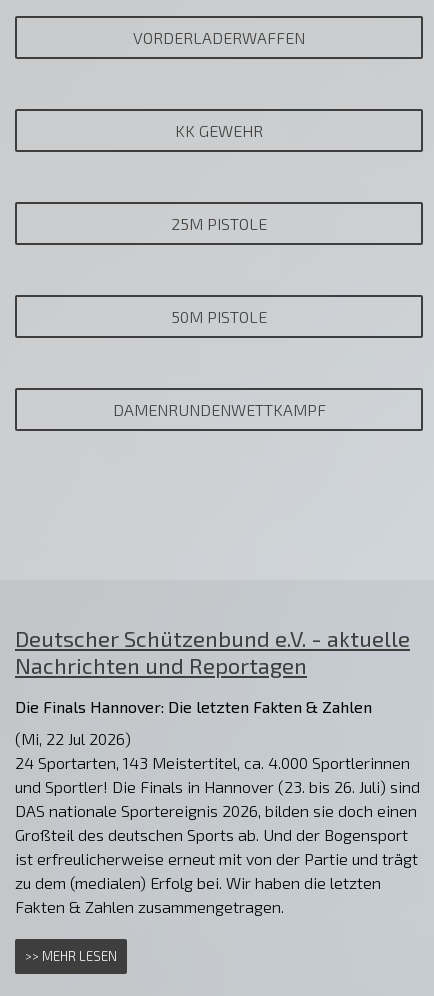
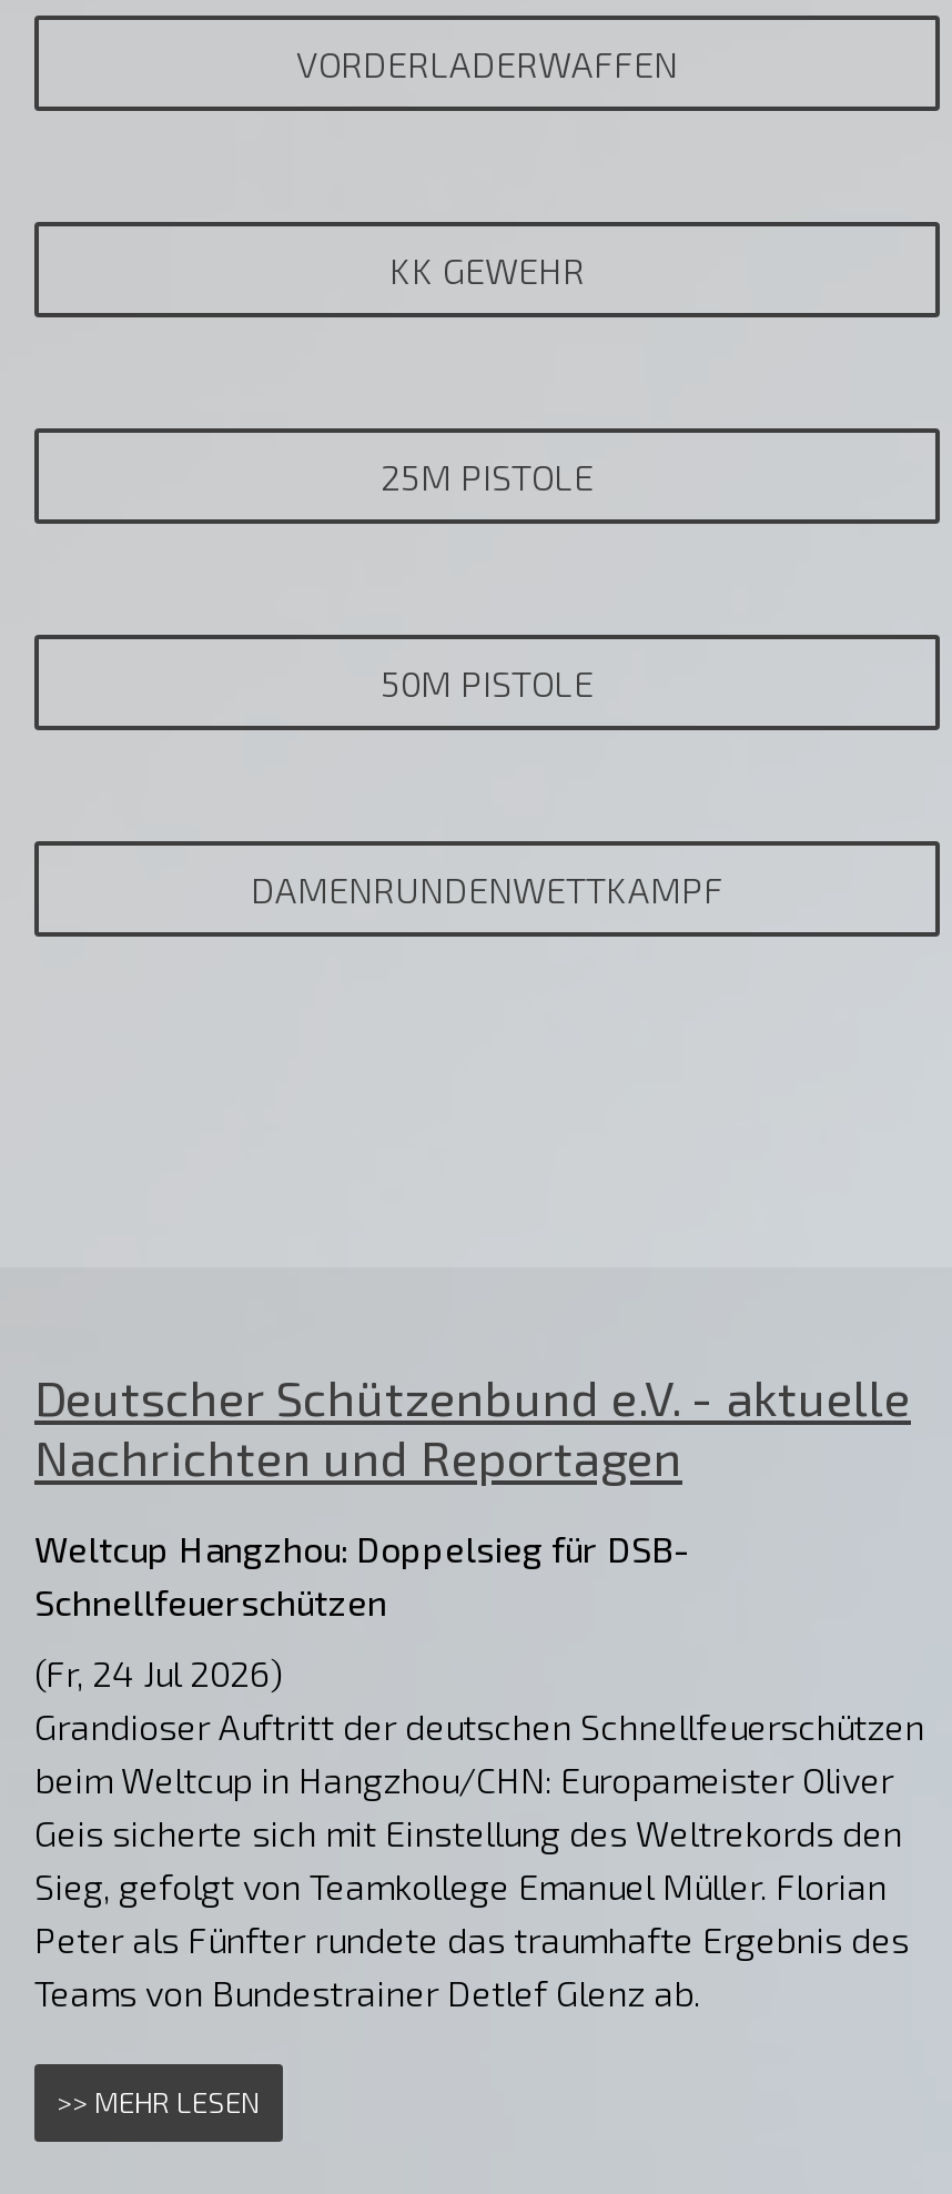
[15,697,372,716] Die Finals Hannover: Die letzten Fakten & Zahlen -> [34,1527,689,1622] Weltcup Hangzhou: Doppelsieg für DSB- | Schnellfeuerschützen
[15,729,420,916] (Mi, 22 Jul 2026) | 24 Sportarten, 143 Meistertitel, ca. 4.000 Sportlerinnen | und Sportler! Die Finals in Hannover (23. bis 26. Juli) sind | DAS nationale Sportereignis 2026, bilden sie doch einen | Großteil des deutschen Sports ab. Und der Bogensport | ist erfreulicherweise erneut mit von der Partie und trägt | zu dem (medialen) Erfolg bei. Wir haben die letzten | Fakten & Zahlen zusammengetragen. -> [34,1651,924,2013] (Fr, 24 Jul 2026) | Grandioser Auftritt der deutschen Schnellfeuerschützen | beim Weltcup in Hangzhou/CHN: Europameister Oliver | Geis sicherte sich mit Einstellung des Weltrekords den | Sieg, gefolgt von Teamkollege Emanuel Müller. Florian | Peter als Fünfter rundete das traumhafte Ergebnis des | Teams von Bundestrainer Detlef Glenz ab.

